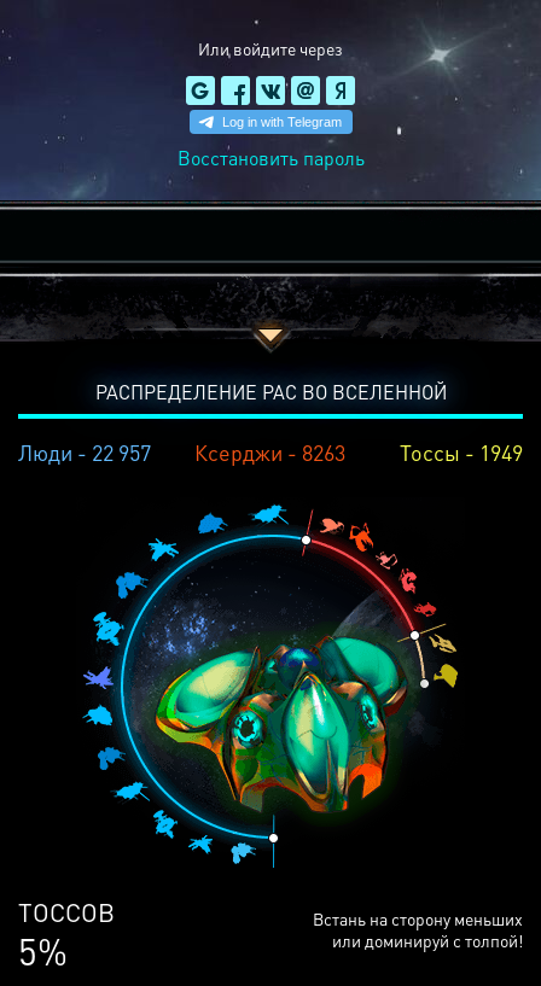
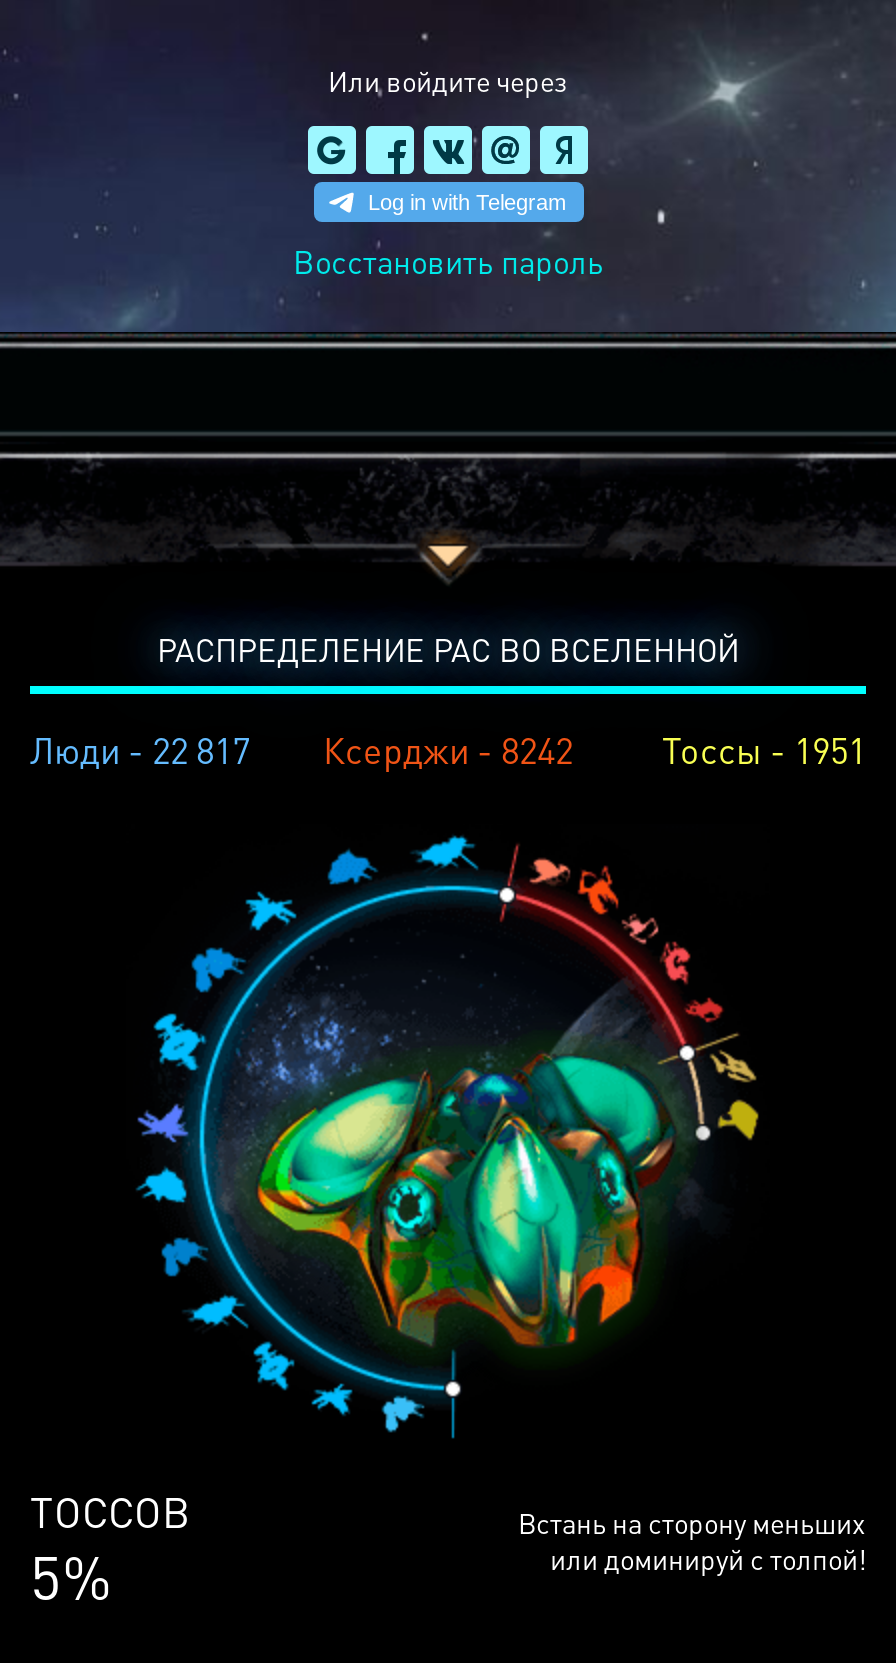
[18,438,151,466] Люди - 22 957 -> [30,726,250,772] Люди - 22 817
[195,438,346,466] Ксерджи - 8263 -> [323,726,573,772] Ксерджи - 8242
[400,438,523,466] Тоссы - 1949 -> [662,726,866,772] Тоссы - 1951

